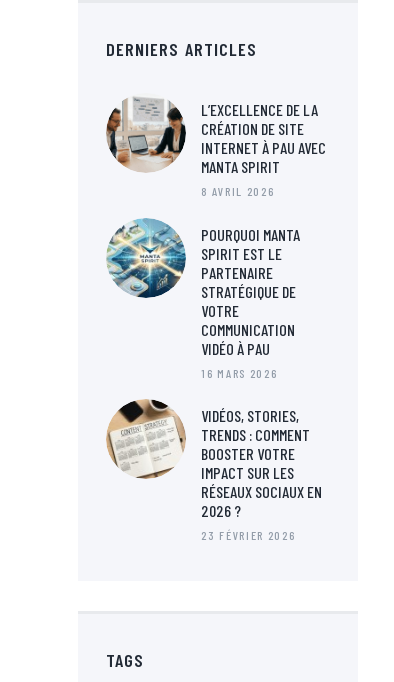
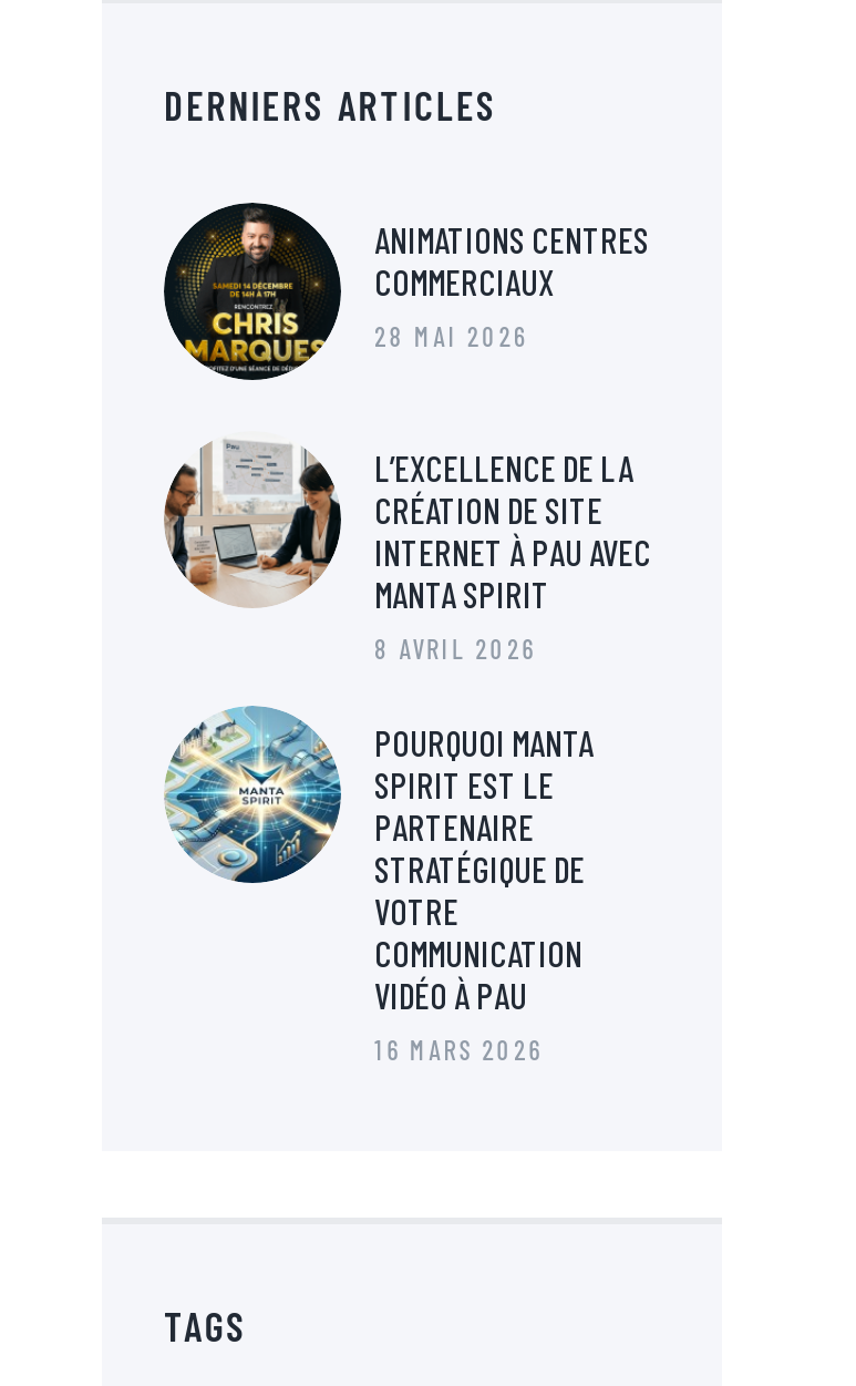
none -> [162,201,649,382] [image] | ANIMATIONS CENTRES | COMMERCIAUX | 28 MAI 2026
moved [105,95,326,380] -> [162,435,651,1066]: [image] | L’EXCELLENCE DE LA | CRÉATION DE SITE | ... | VIDÉO À PAU | 16 MARS 2026
[105,398,322,542] [image] | VIDÉOS, STORIES, | TRENDS : COMMENT | BOOSTER VOTRE | IMPACT SUR LES | RÉSEAUX SOCIAUX EN | 2026 ? | 23 FÉVRIER 2026 -> none

